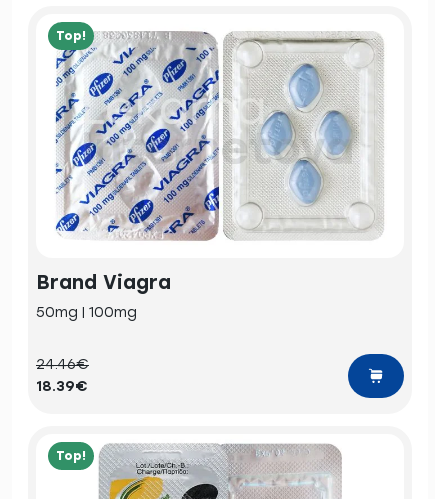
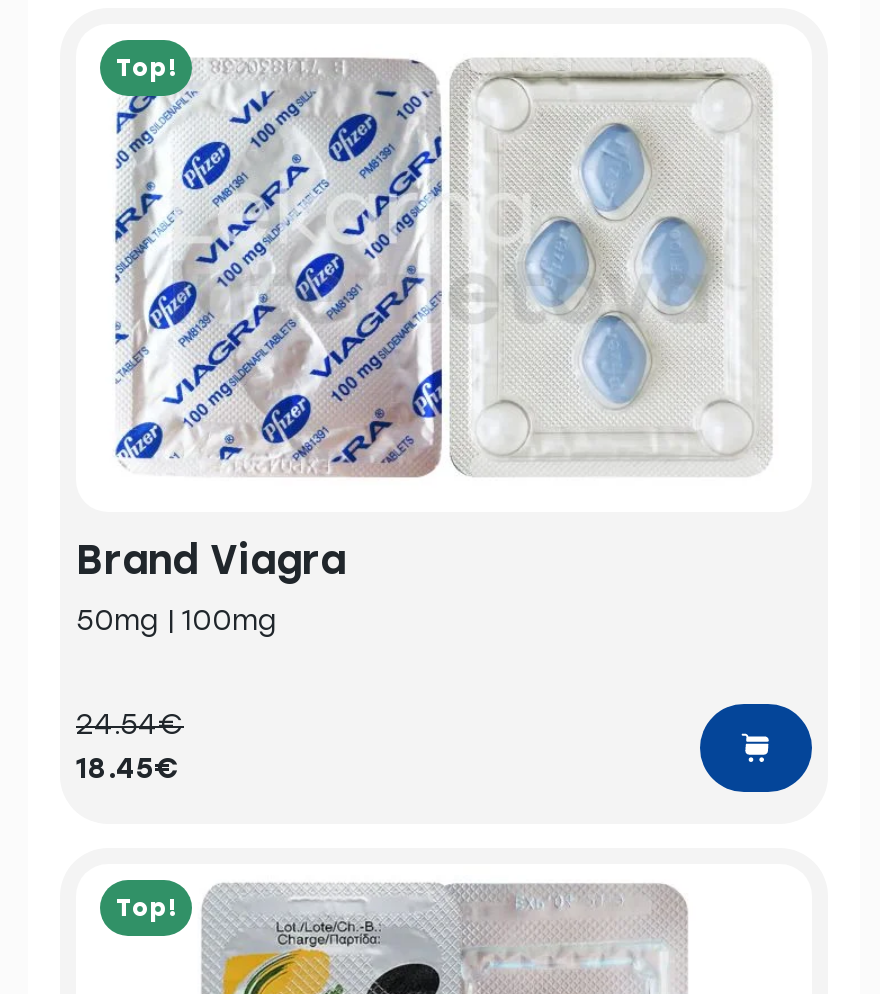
[36,356,89,373] 24.46€ -> [76,708,184,742] 24.54€
[36,378,88,395] 18.39€ -> [76,752,180,786] 18.45€

